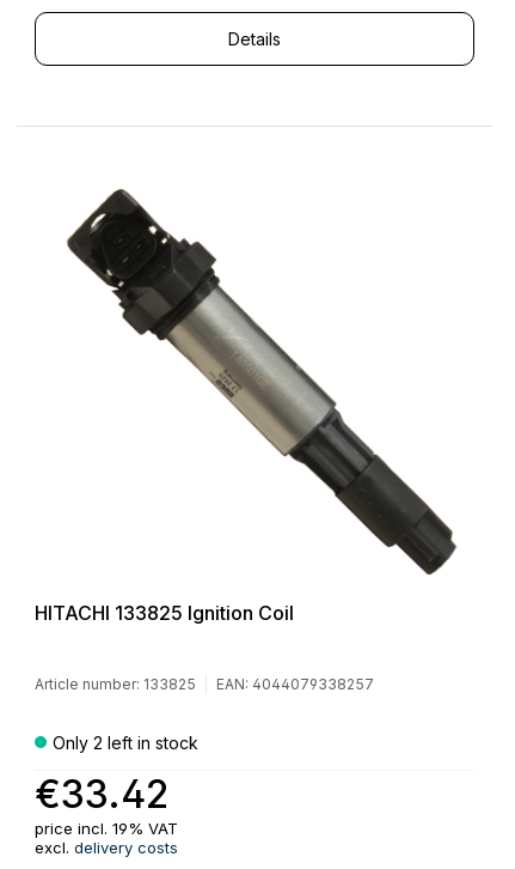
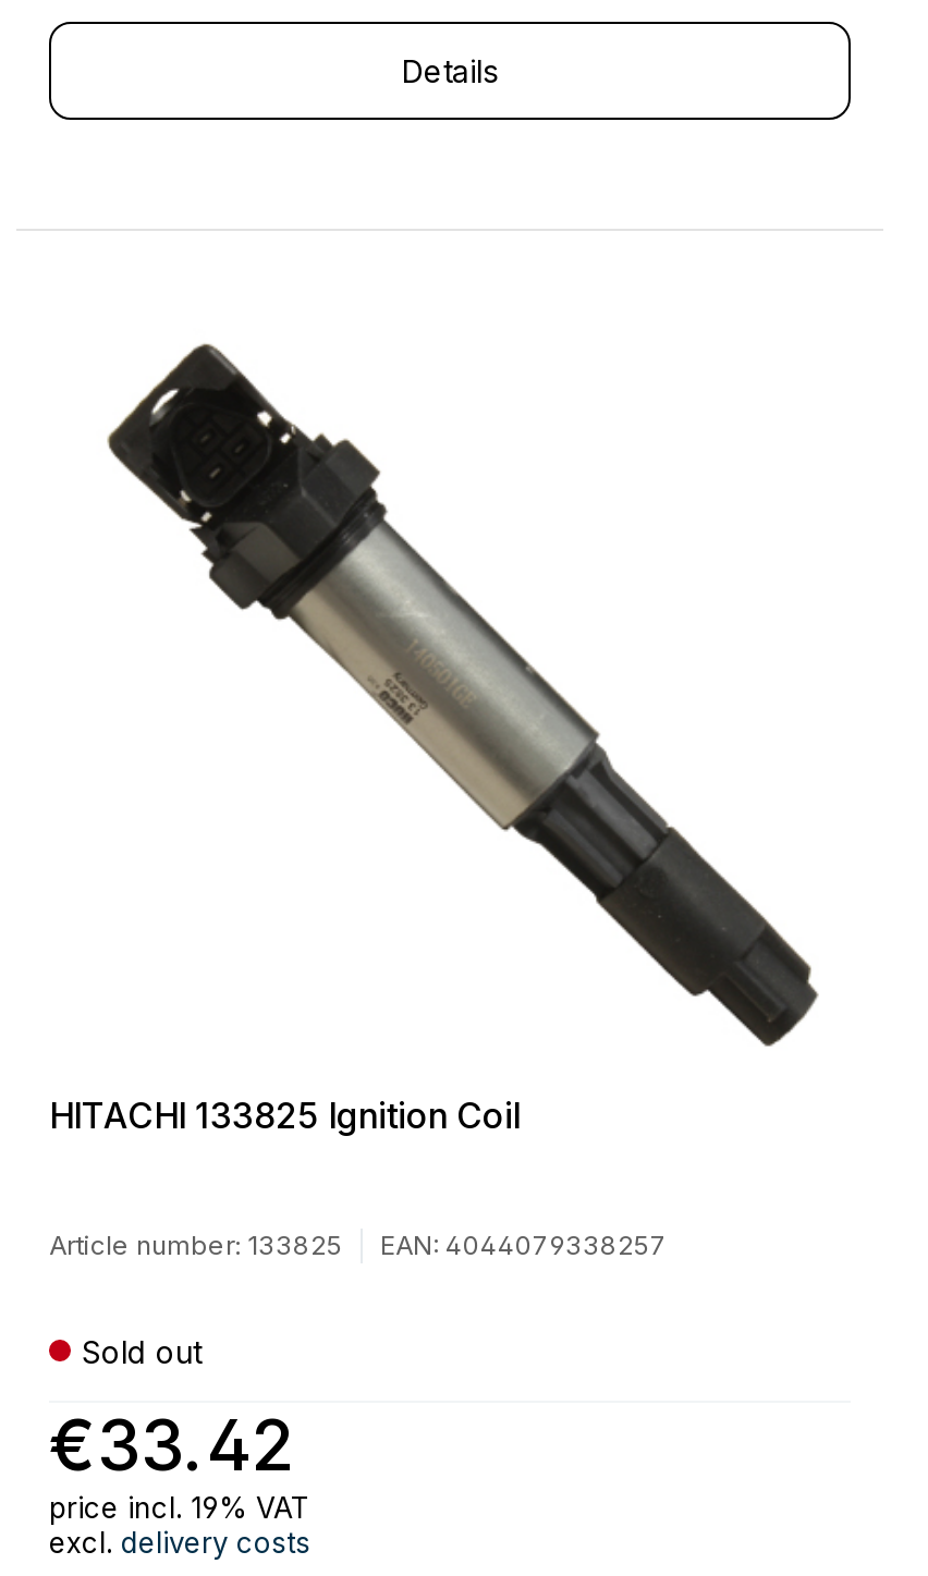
[53,732,198,753] Only 2 left in stock -> [82,1332,202,1369] Sold out

